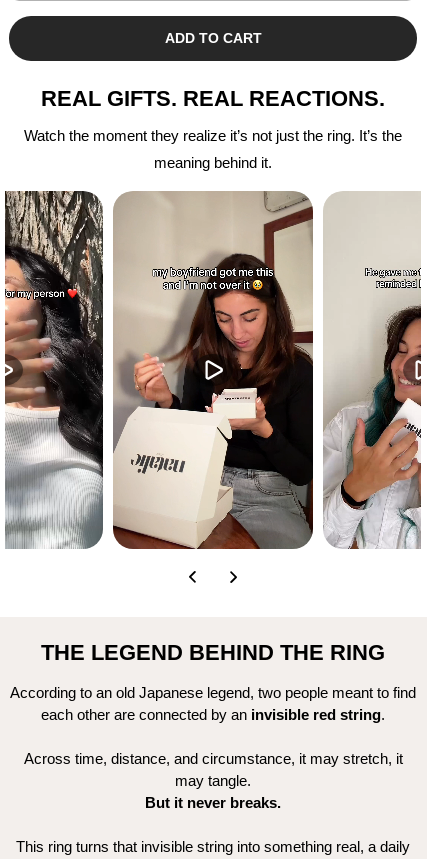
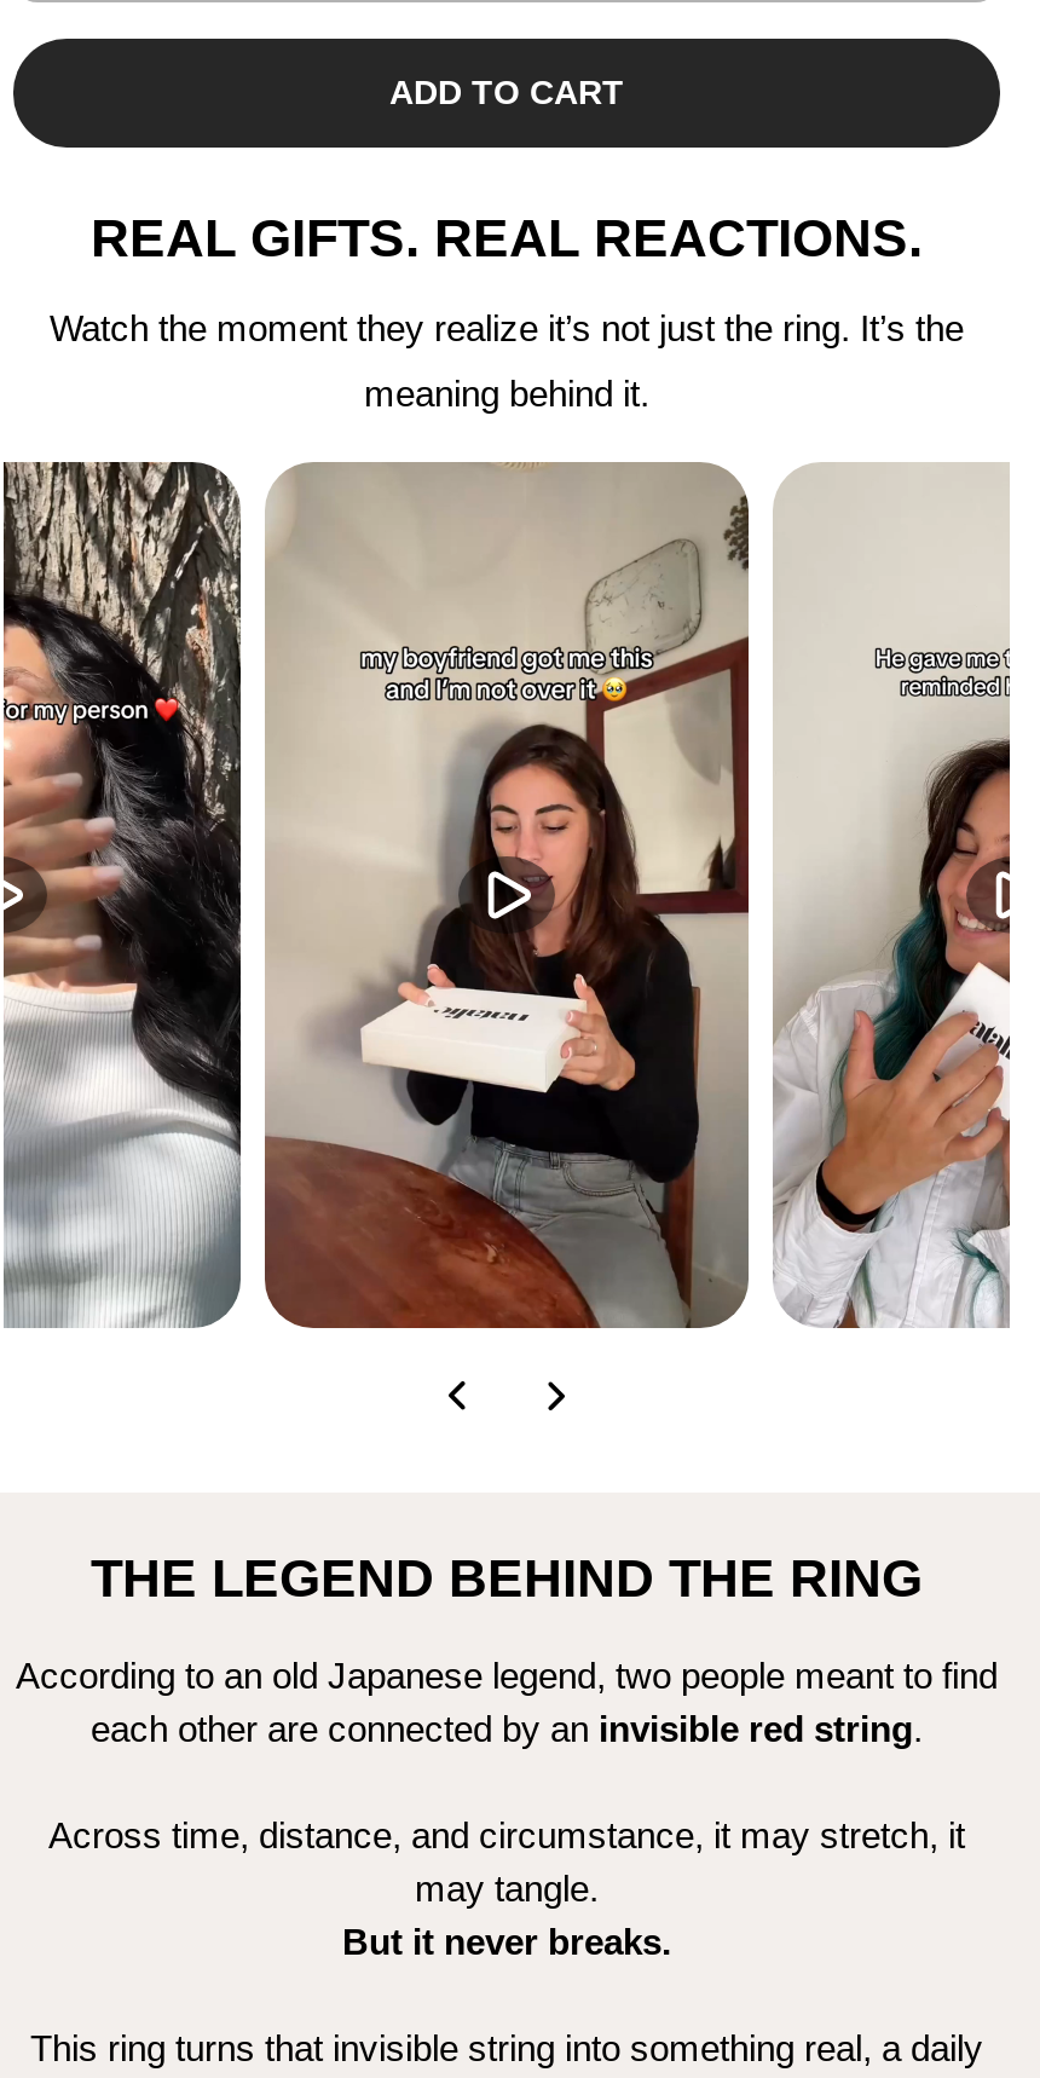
[113,192,314,550] [image] -> [265,469,751,1328] [image]

